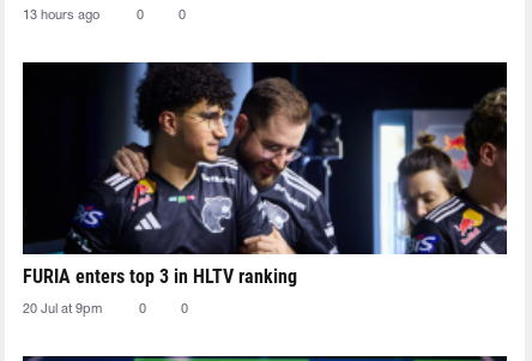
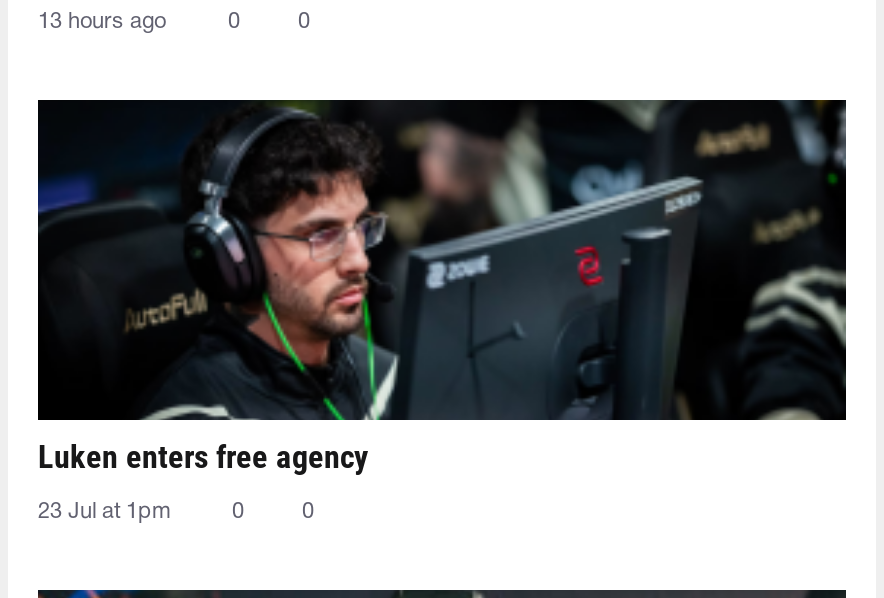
[23,61,508,287] [image] | FURIA enters top 3 in HLTV ranking -> [36,98,848,475] [image] | Luken enters free agency
[23,303,102,315] 20 Jul at 9pm -> [38,501,170,521] 23 Jul at 1pm

